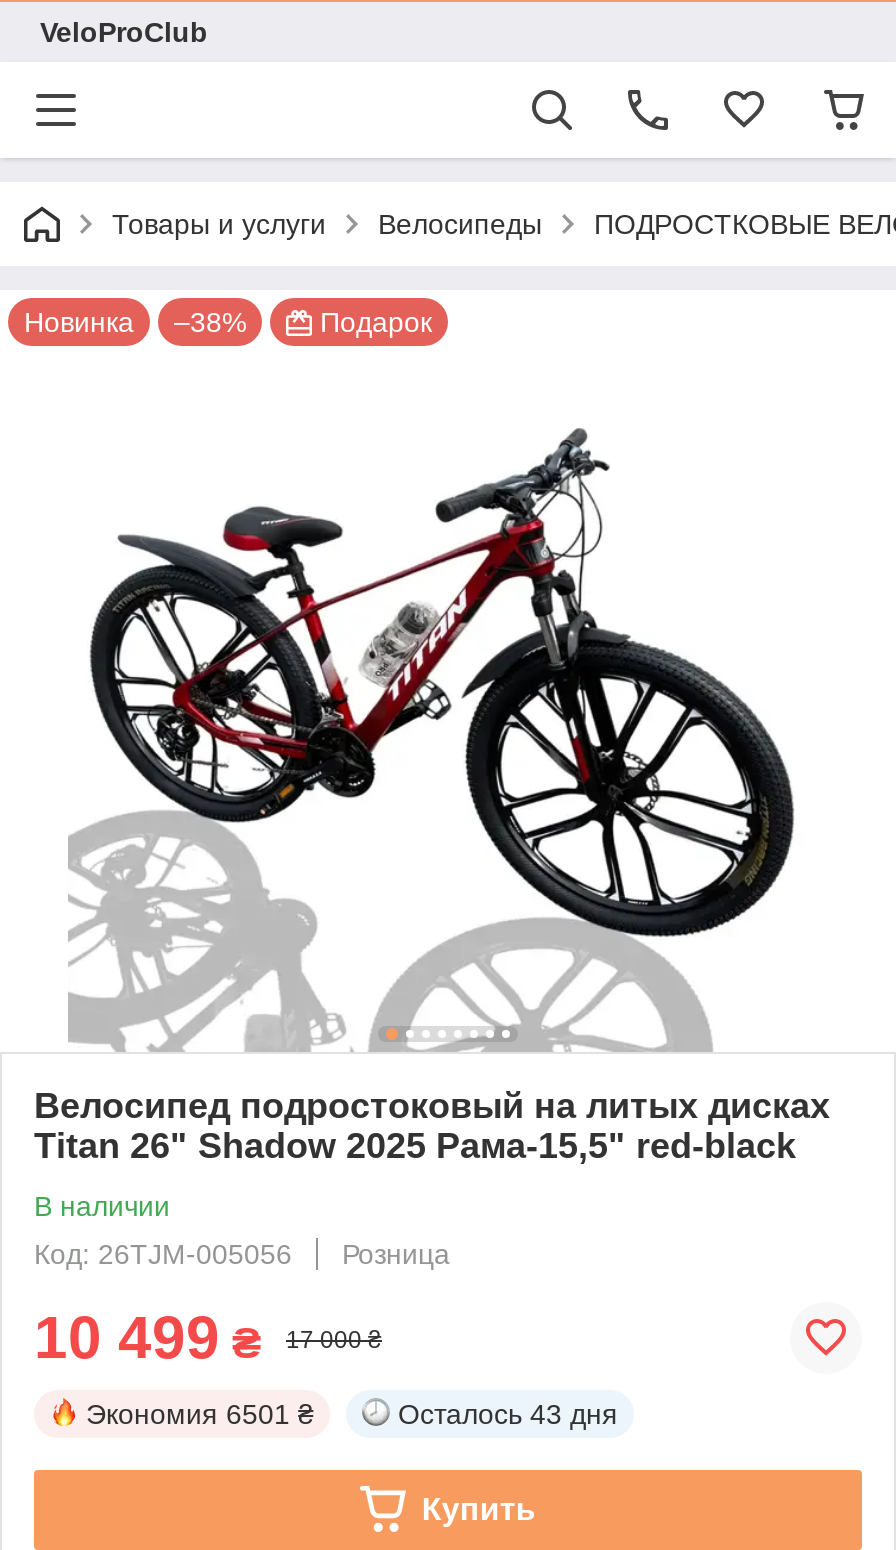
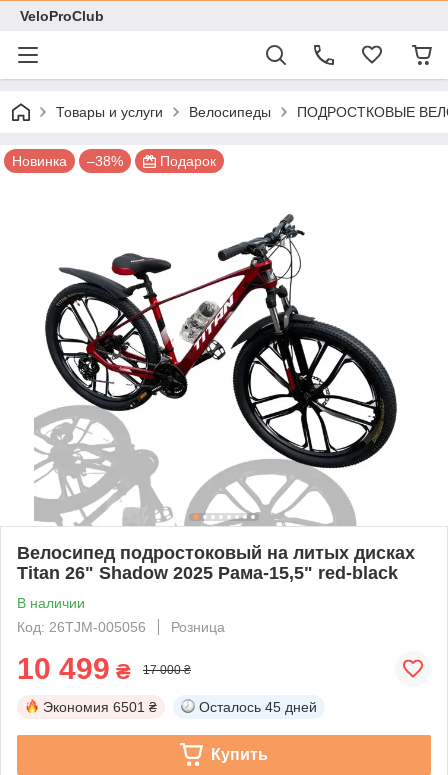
[398,1398,618,1430] Осталось 43 дня -> [199,699,317,715] Осталось 45 дней

